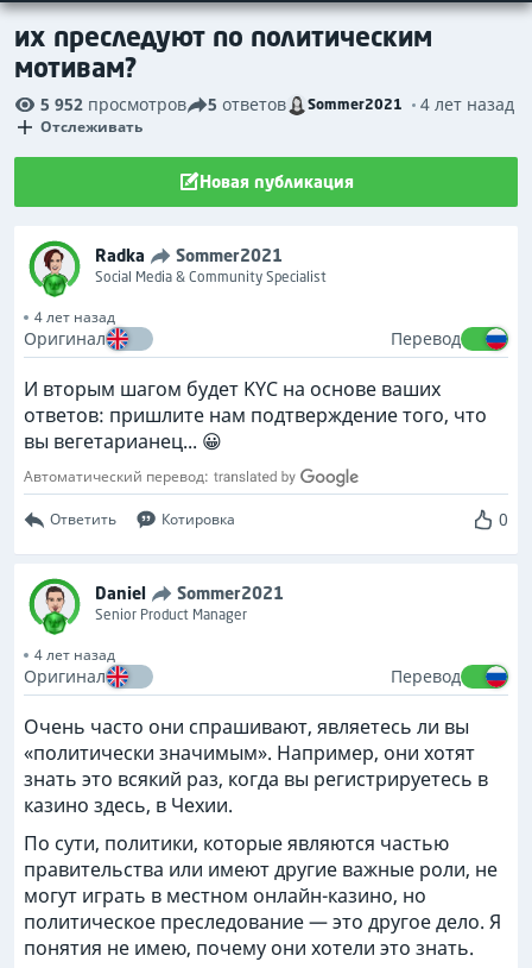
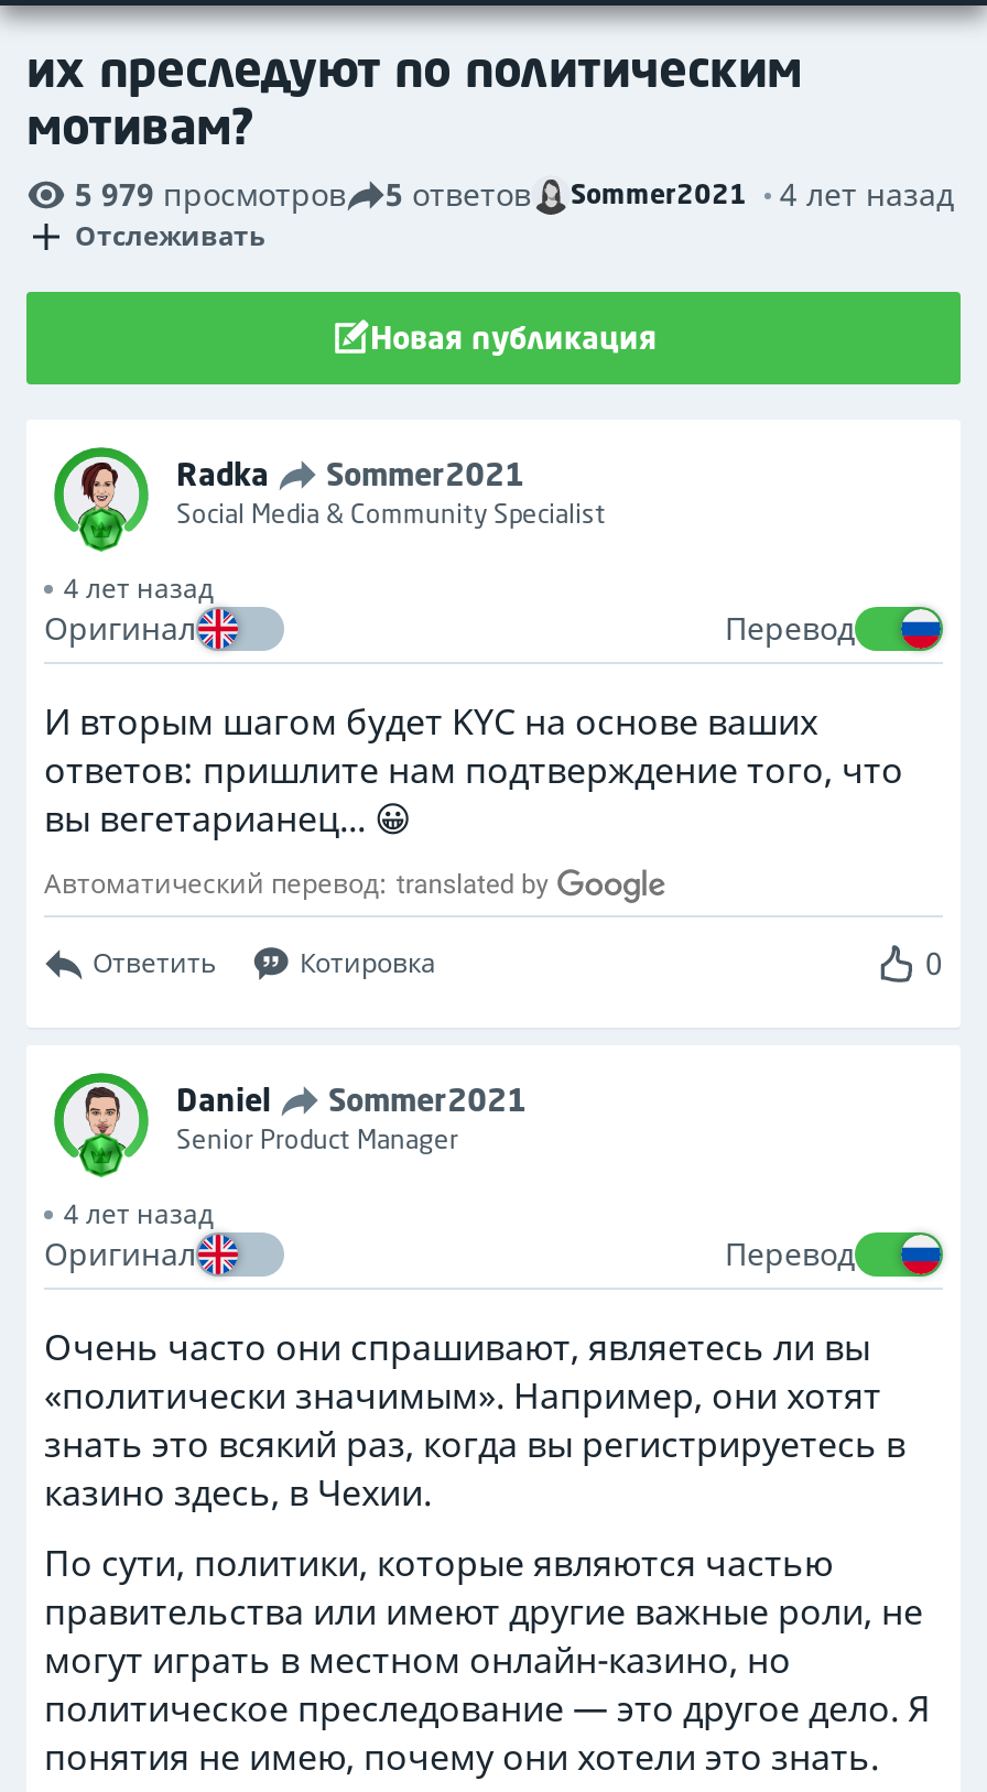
[40,93,514,115] 5 952 просмотров 5 ответов Sommer2021 4 лет назад -> [75,173,954,215] 5 979 просмотров 5 ответов Sommer2021 4 лет назад

